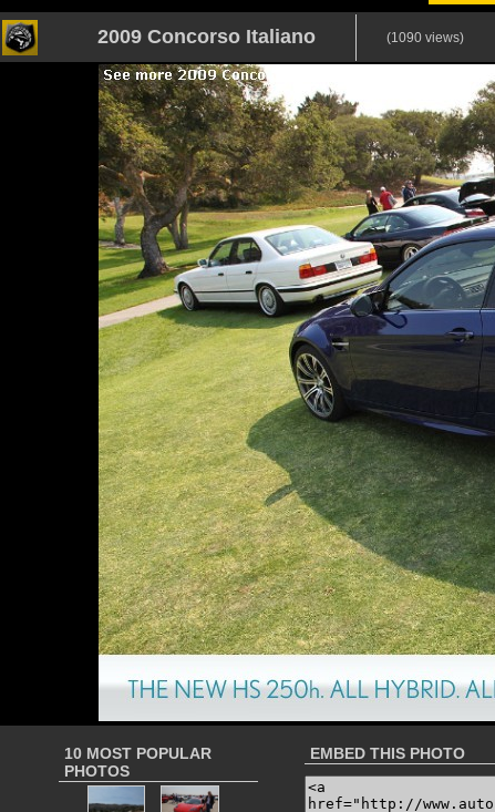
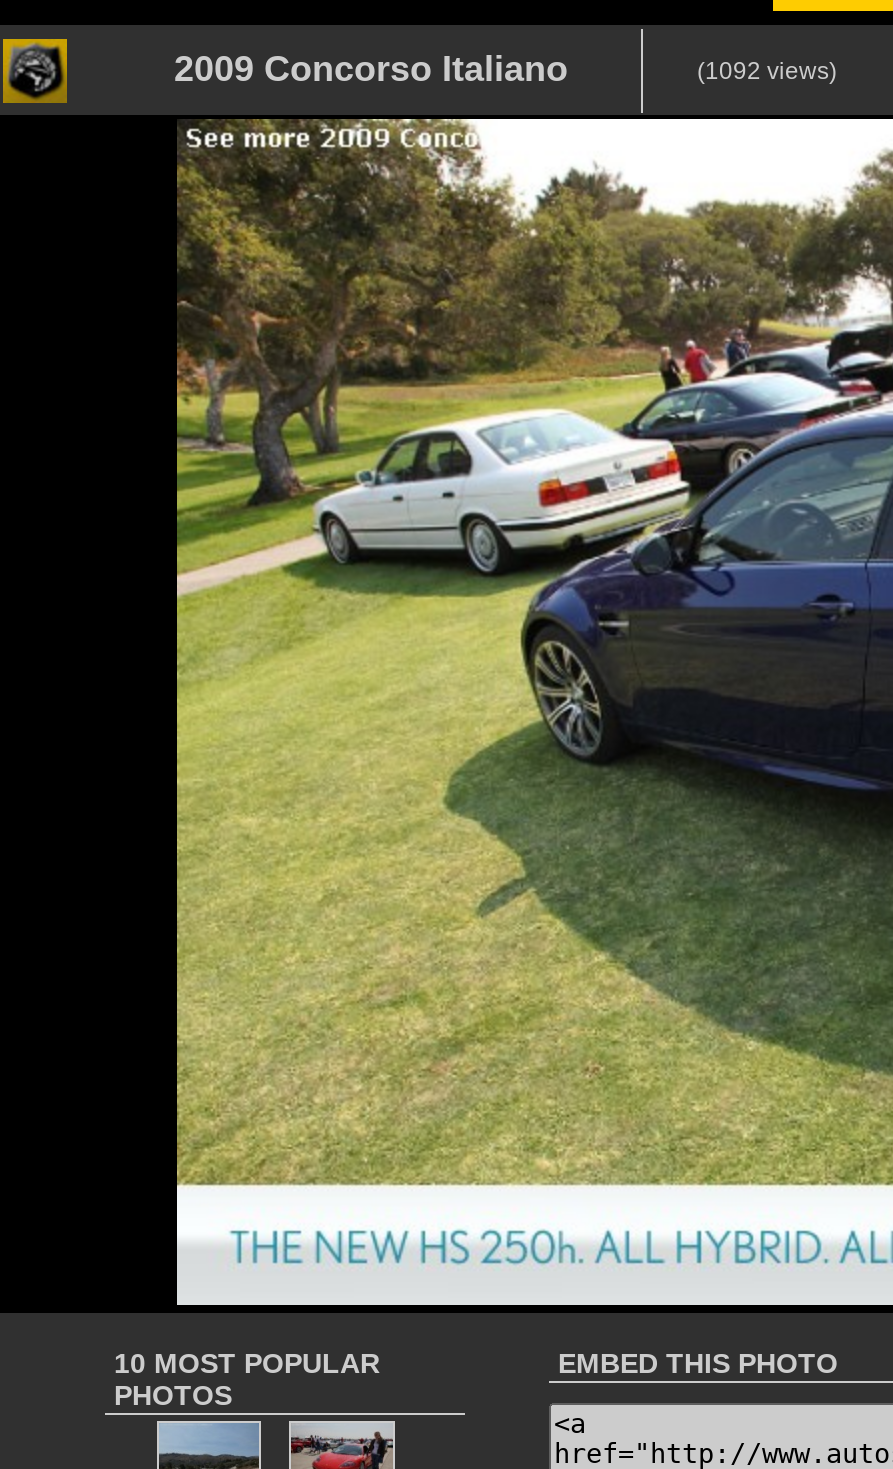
[386,30,464,45] (1090 views) -> [697,57,837,85] (1092 views)

